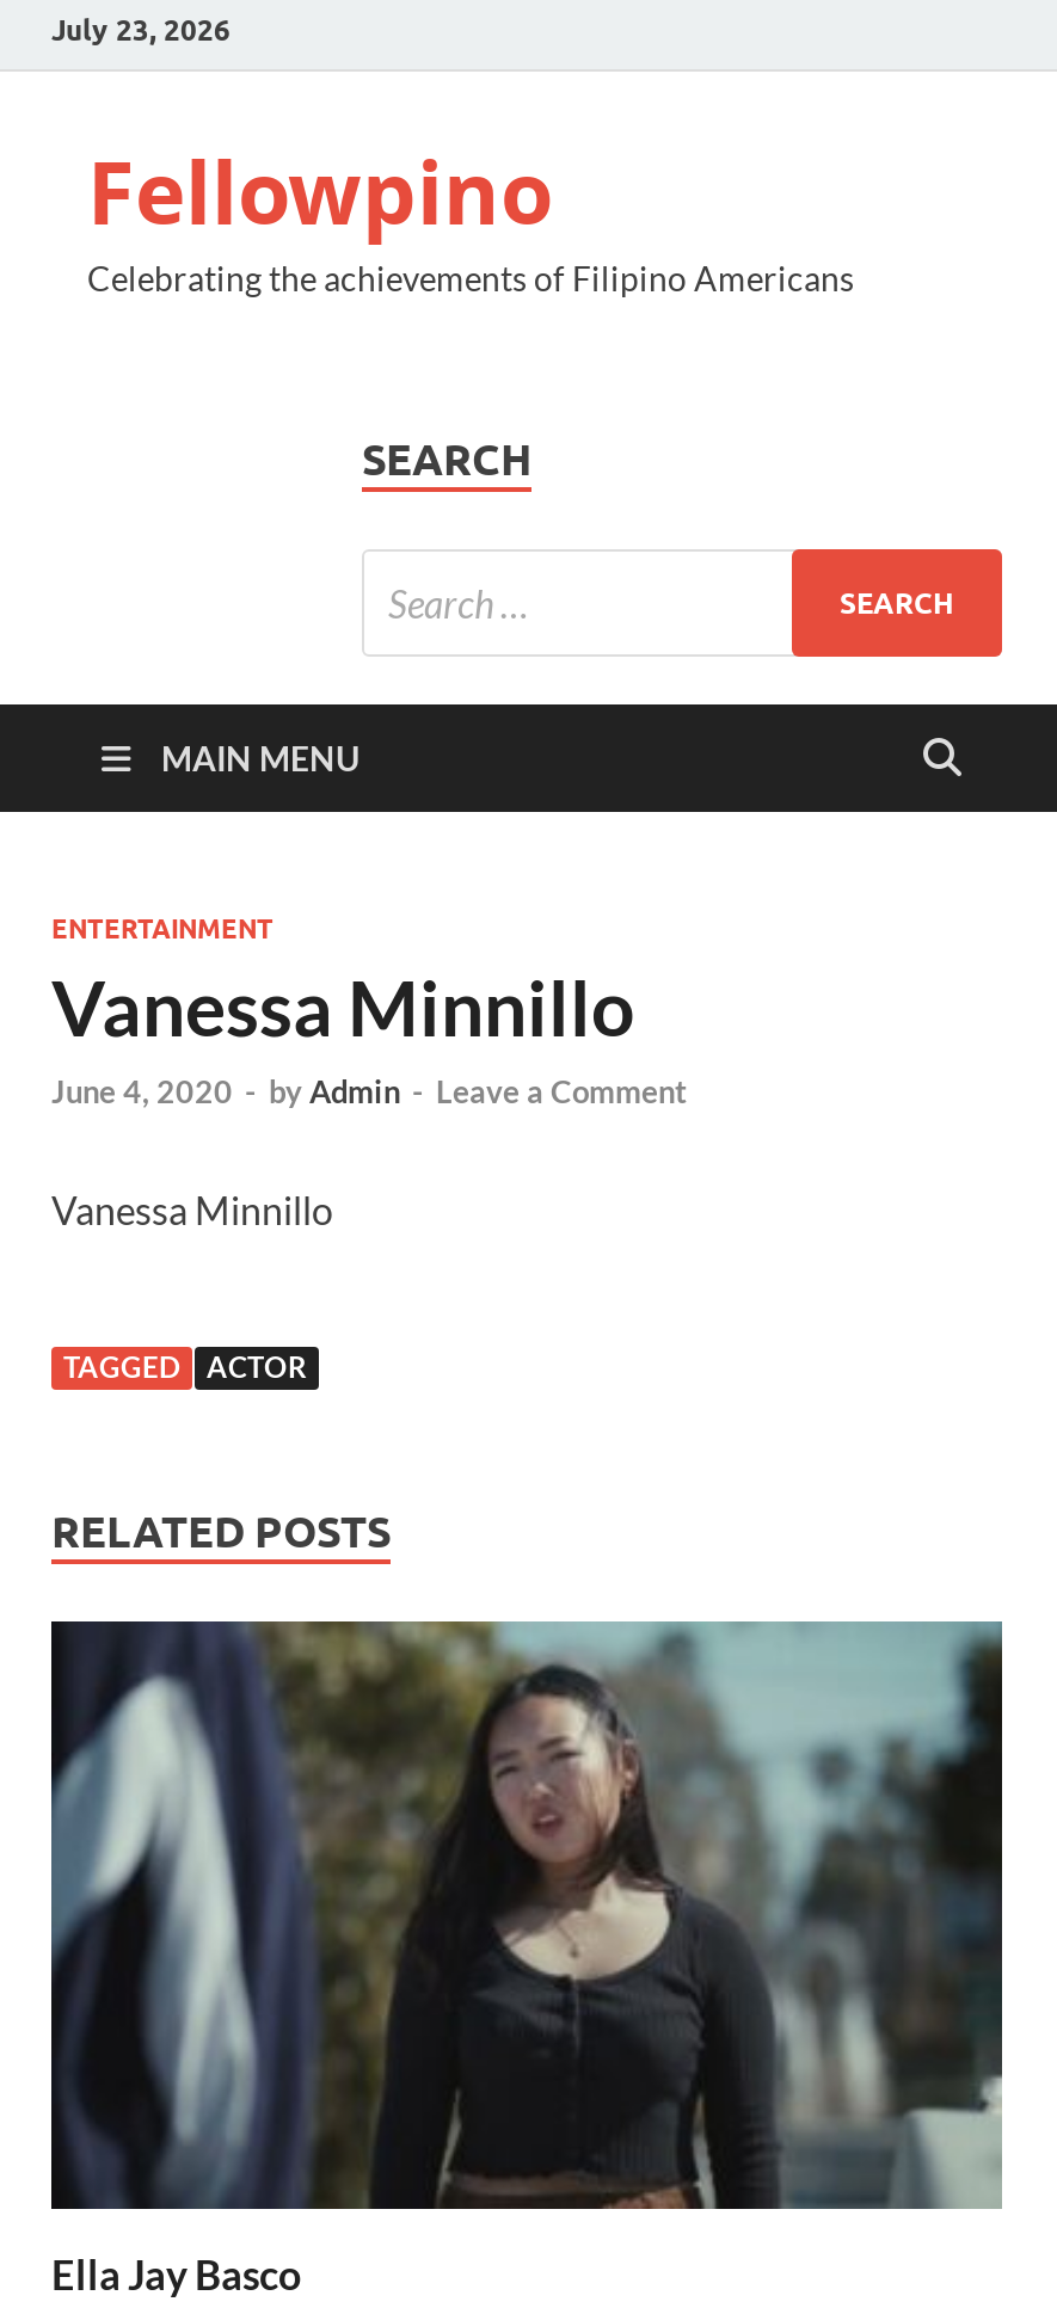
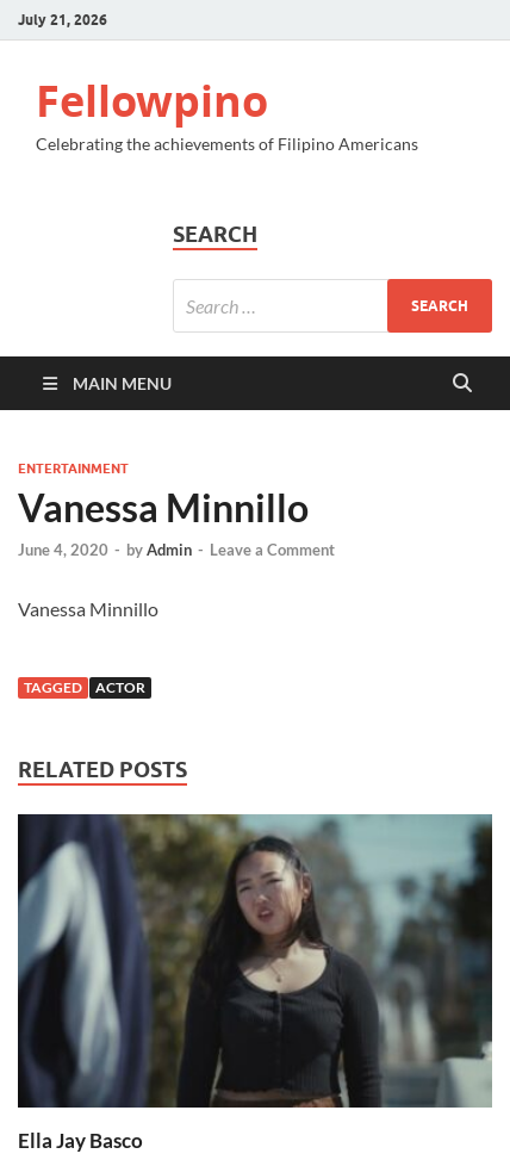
[51,11,231,47] July 23, 2026 -> [18,10,107,28] July 21, 2026

